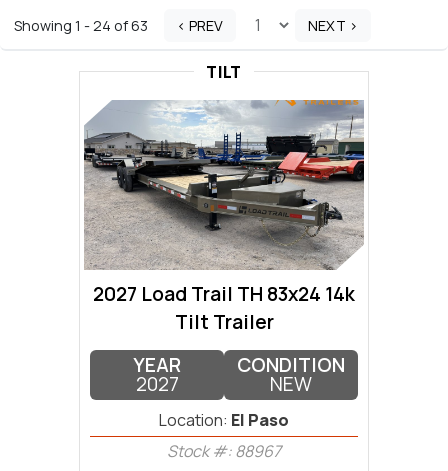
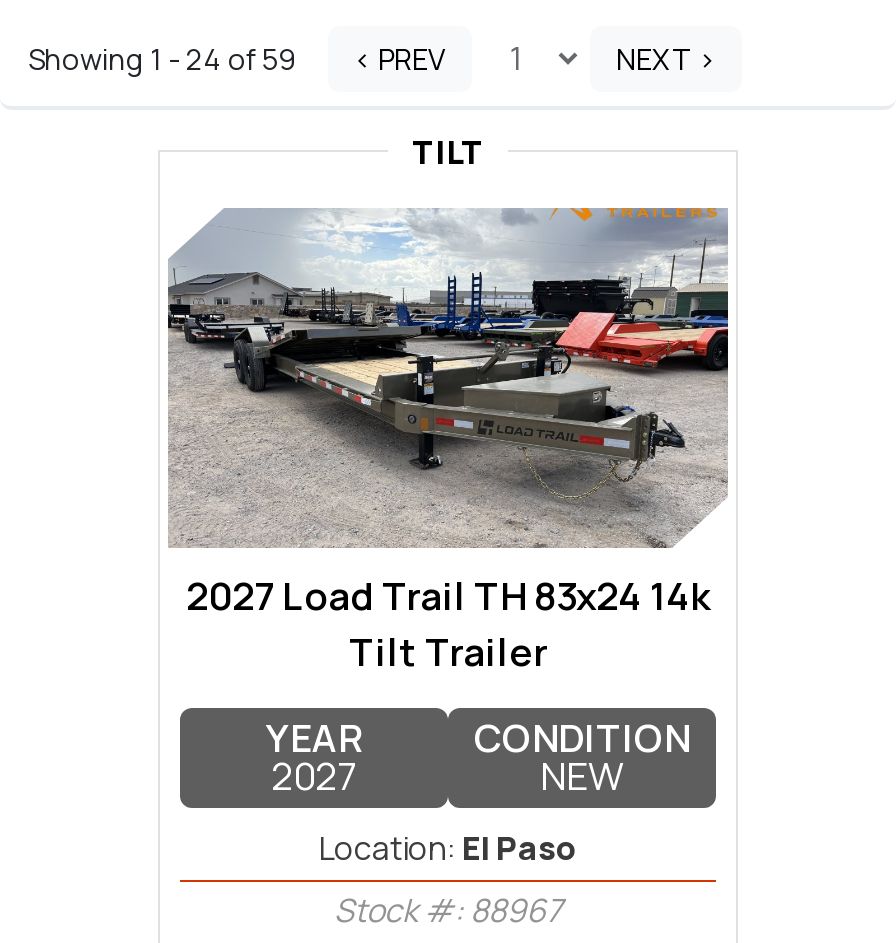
[14,15,223,34] Showing 1 - 24 of 63 < PREV -> [28,39,446,77] Showing 1 - 24 of 59 < PREV

